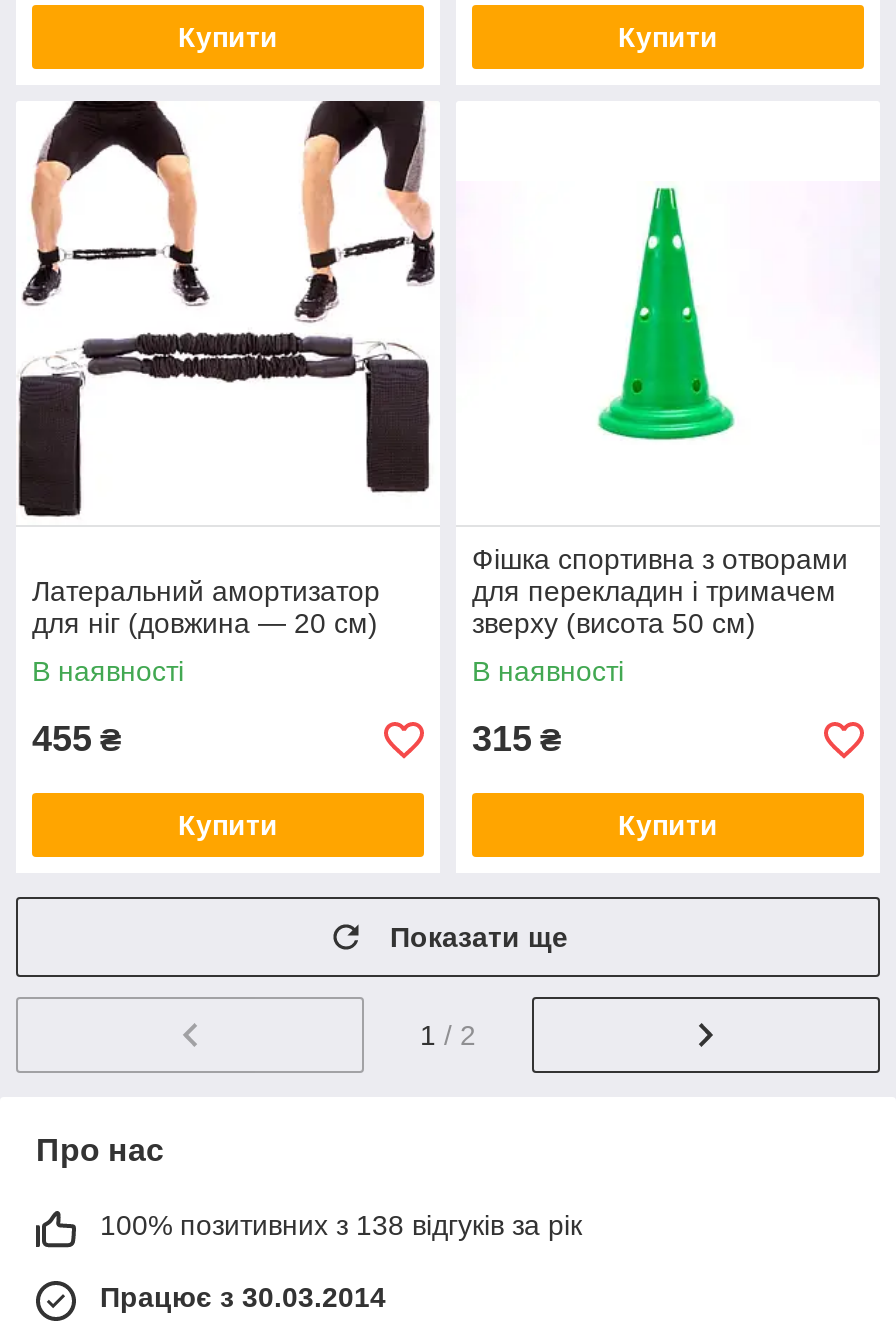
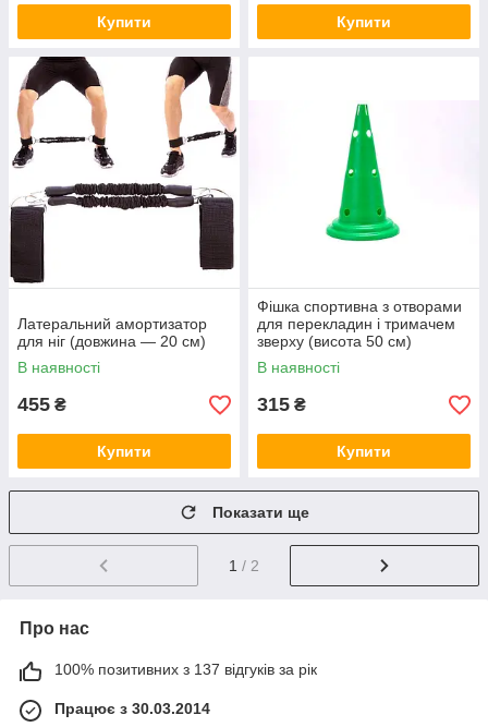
[100,1209,582,1241] 100% позитивних з 138 відгуків за рік -> [54,661,317,678] 100% позитивних з 137 відгуків за рік

